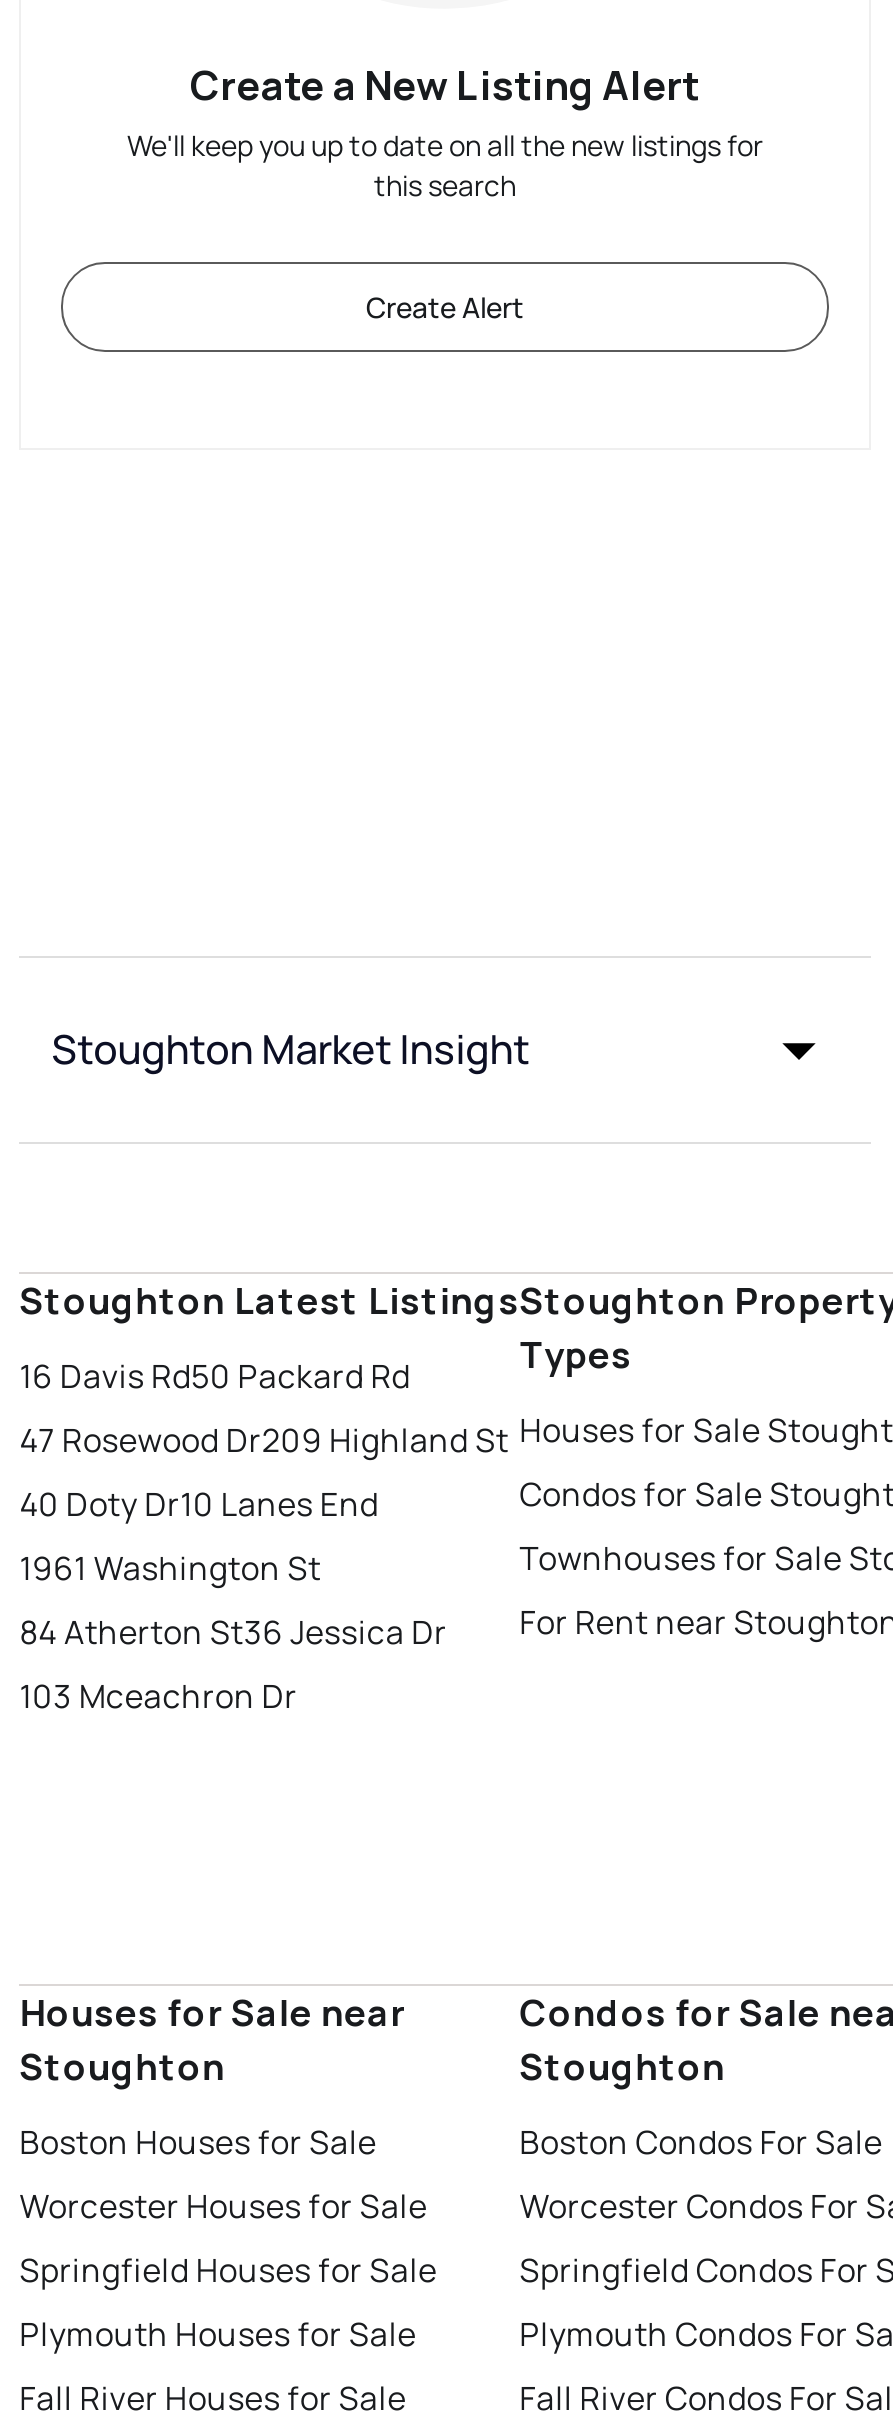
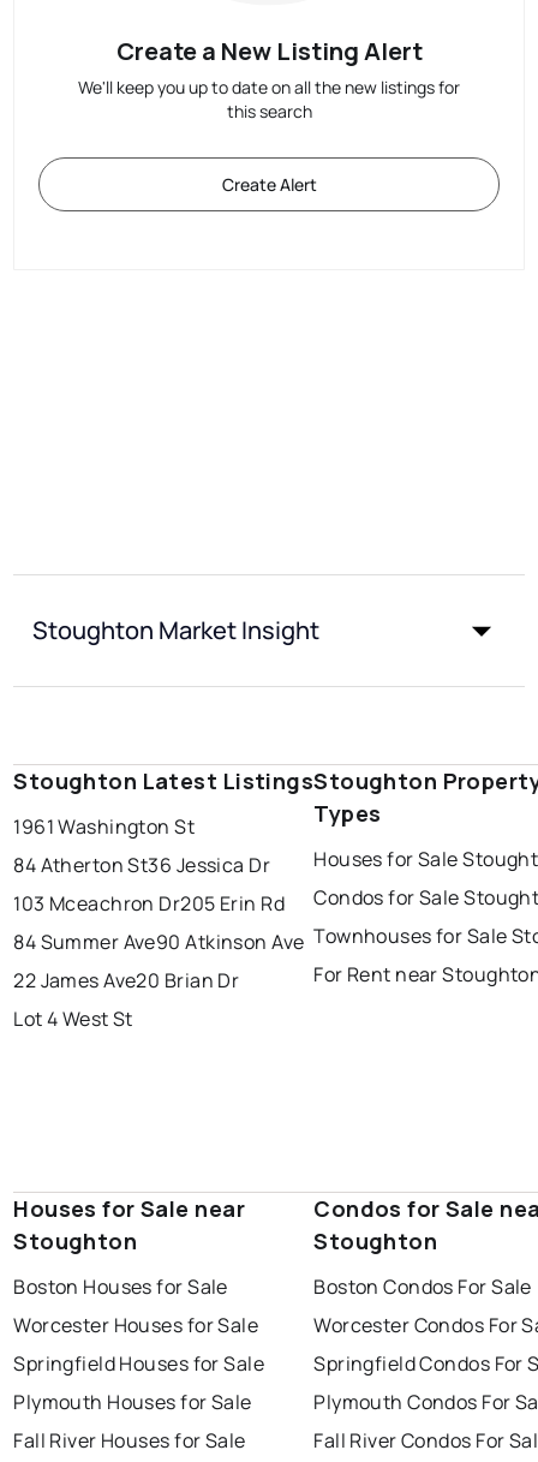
[19,1354,509,1526] 16 Davis Rd50 Packard Rd | 47 Rosewood Dr209 Highland St | 40 Doty Dr10 Lanes End -> none
moved [19,1546,447,1654] -> [13,814,270,878]: 1961 Washington St | 84 Atherton St36 Jessica Dr
[19,1674,297,1718] 103 Mceachron Dr -> [13,890,304,1032] 103 Mceachron Dr205 Erin Rd | 84 Summer Ave90 Atkinson Ave | 22 James Ave20 Brian Dr | Lot 4 West St

